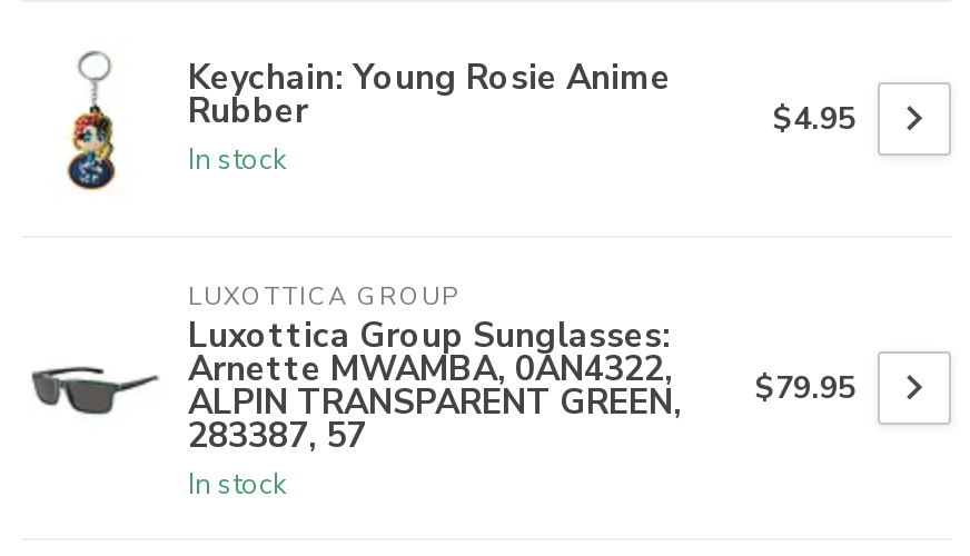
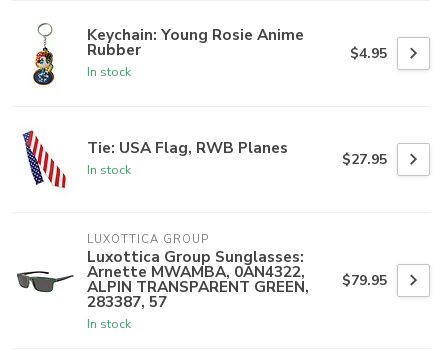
none -> [22,129,288,189] [image] | Tie: USA Flag, RWB Planes | In stock
none -> [342,150,387,169] $27.95

